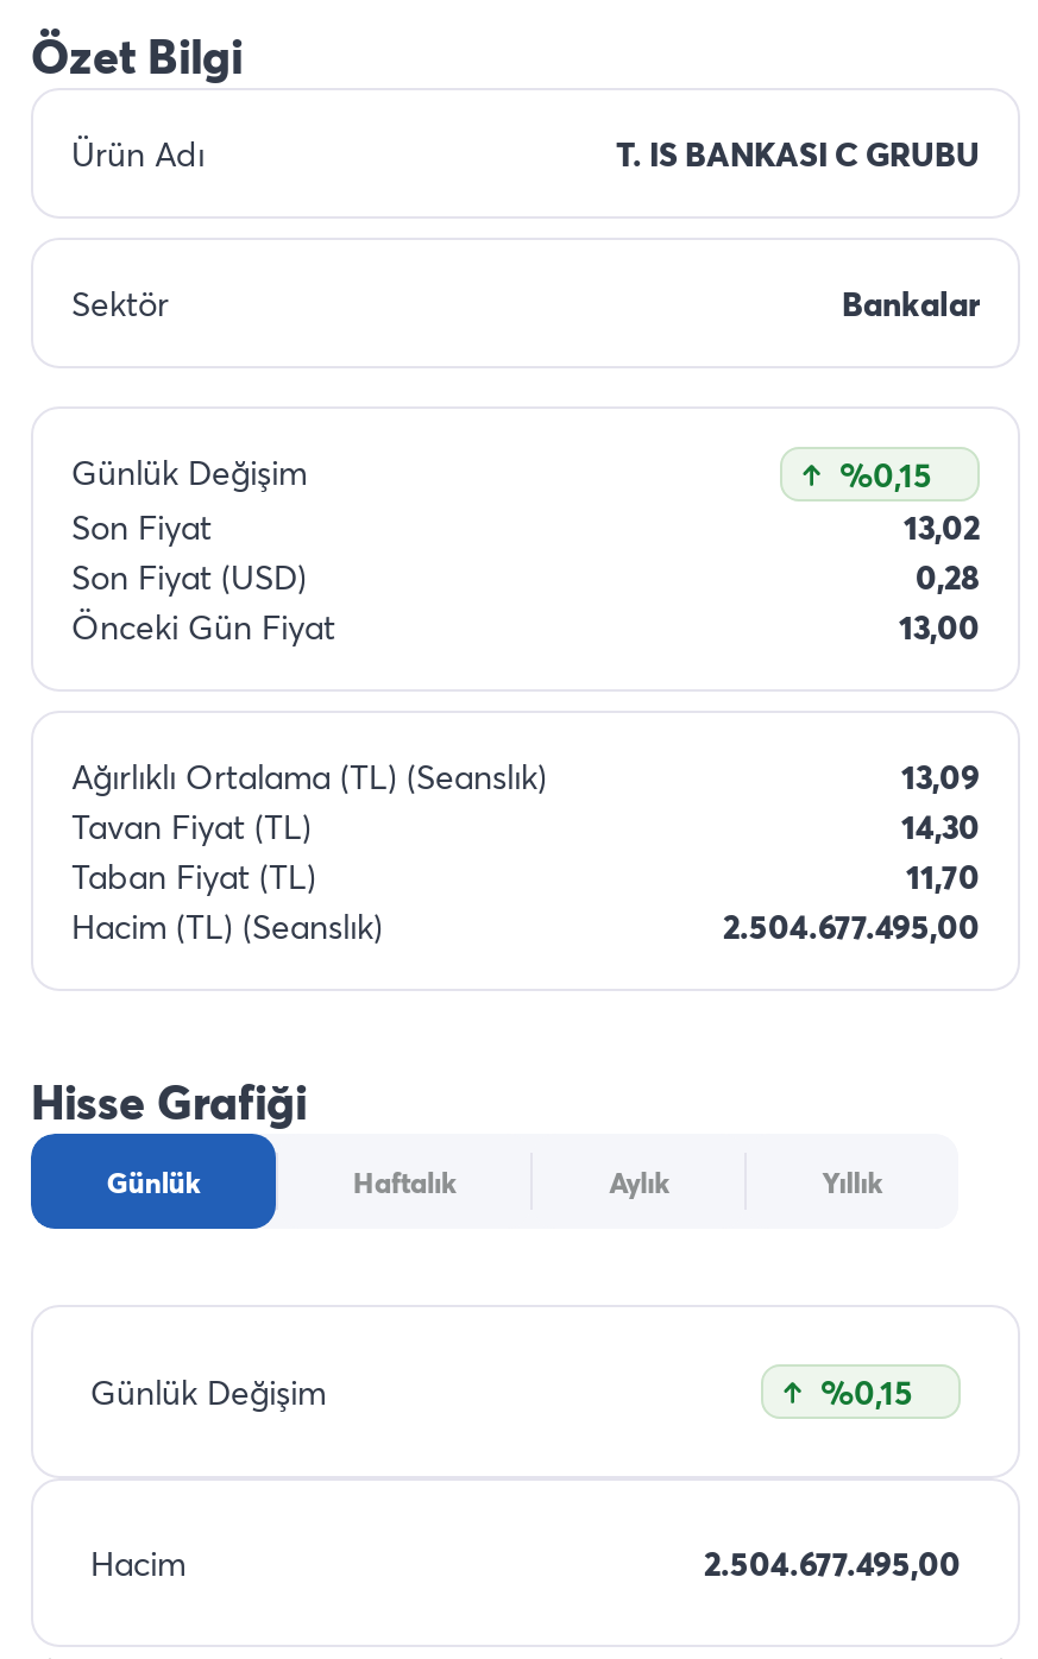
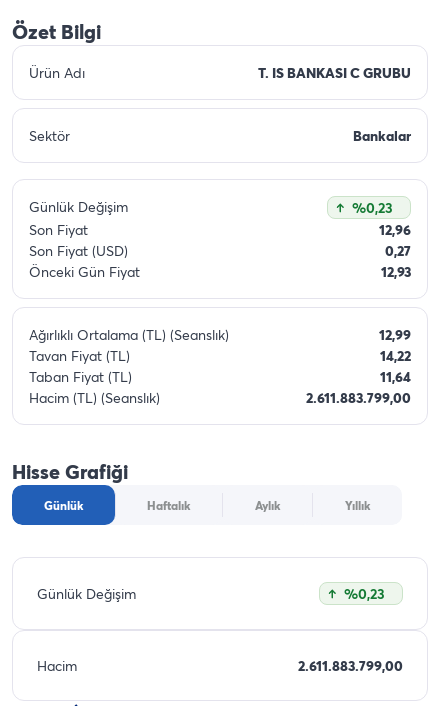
[839,452,932,497] %0,15 -> [352,198,393,217] %0,23
[904,504,980,549] 13,02 -> [379,220,411,239] 12,96
[916,554,980,599] 0,28 -> [385,241,411,260] 0,27
[899,604,980,649] 13,00 -> [381,262,411,281] 12,93
[901,753,980,799] 13,09 -> [379,325,411,344] 12,99
[901,803,980,849] 14,30 -> [380,346,411,365] 14,22
[906,853,980,898] 11,70 -> [380,367,411,386] 11,64
[723,903,980,948] 2.504.677.495,00 -> [306,388,411,407] 2.611.883.799,00
[820,1369,913,1414] %0,15 -> [344,584,385,603] %0,23
[704,1540,961,1585] 2.504.677.495,00 -> [298,656,403,675] 2.611.883.799,00

